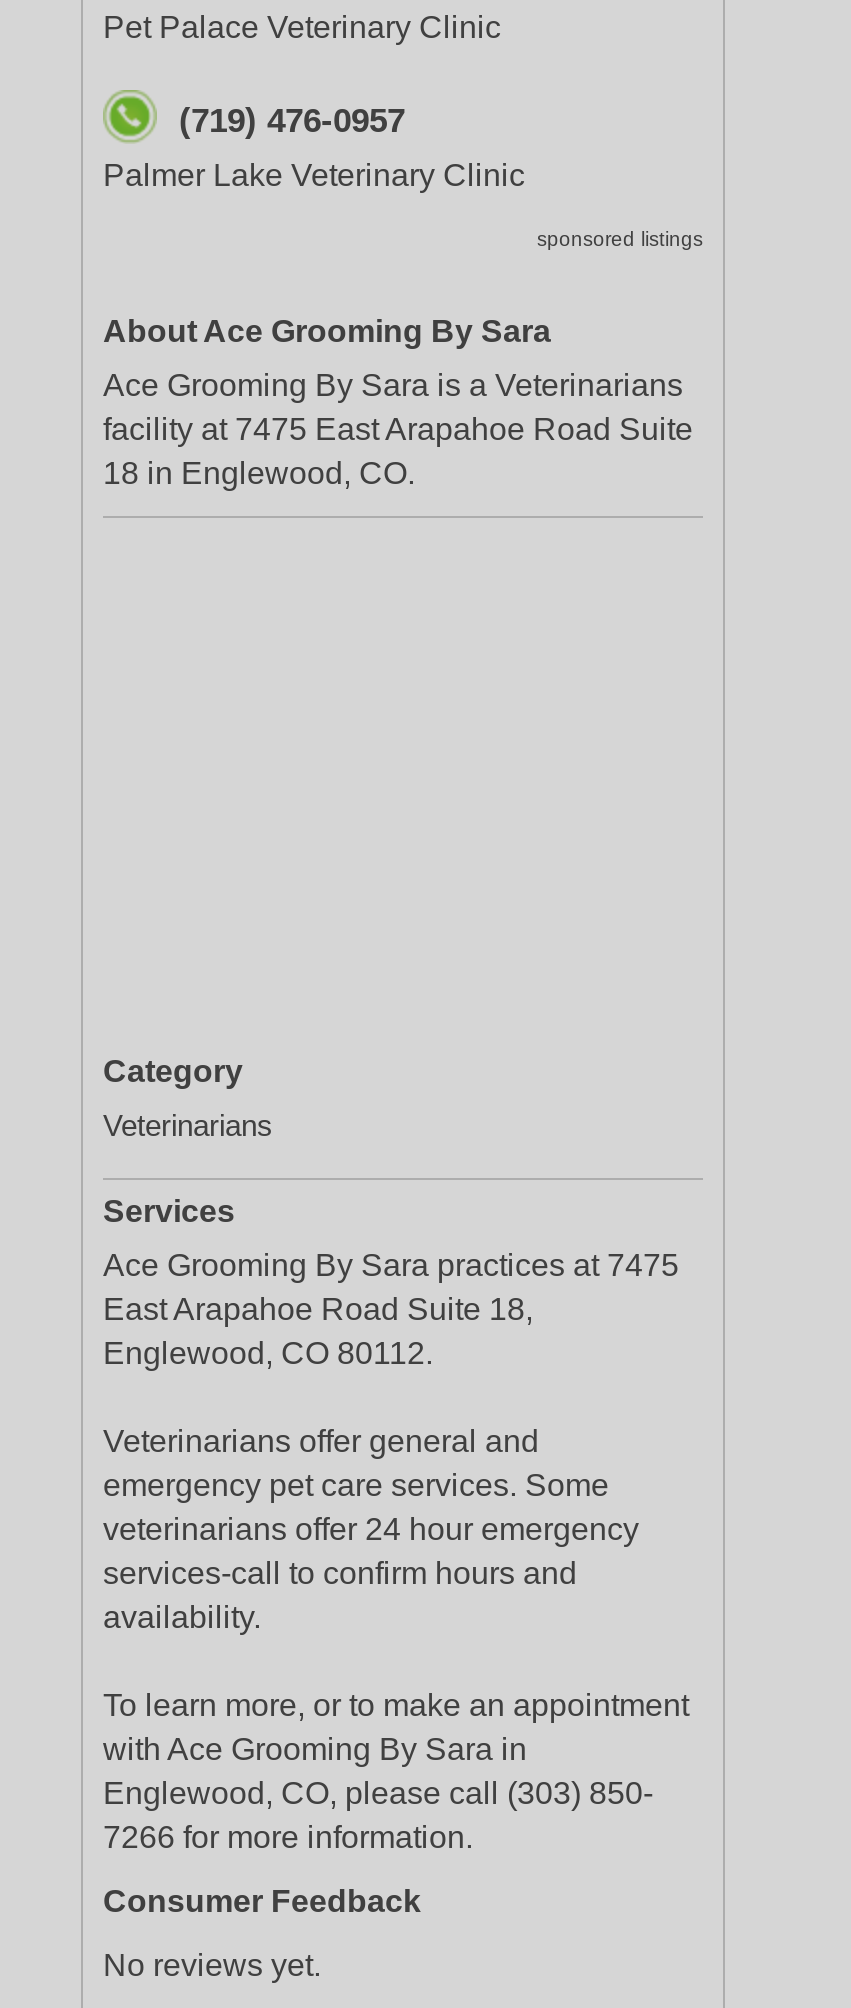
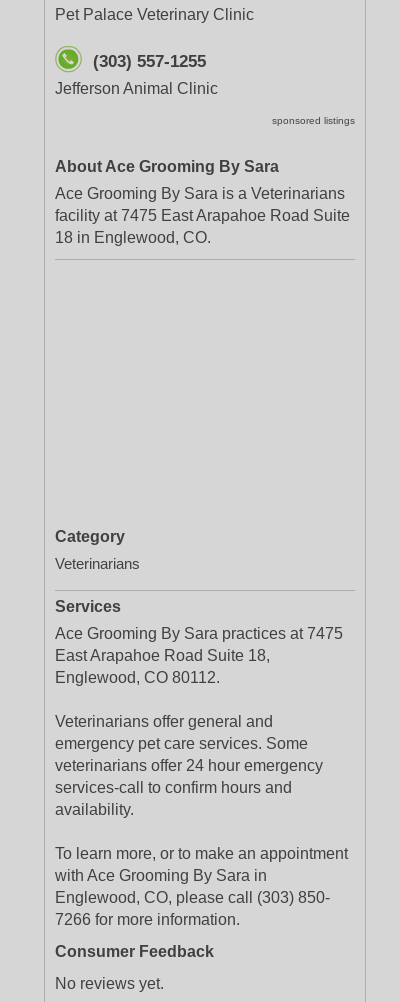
[179,102,405,140] (719) 476-0957 -> [93,52,206,71] (303) 557-1255
[103,158,525,192] Palmer Lake Veterinary Clinic -> [55,80,218,97] Jefferson Animal Clinic

